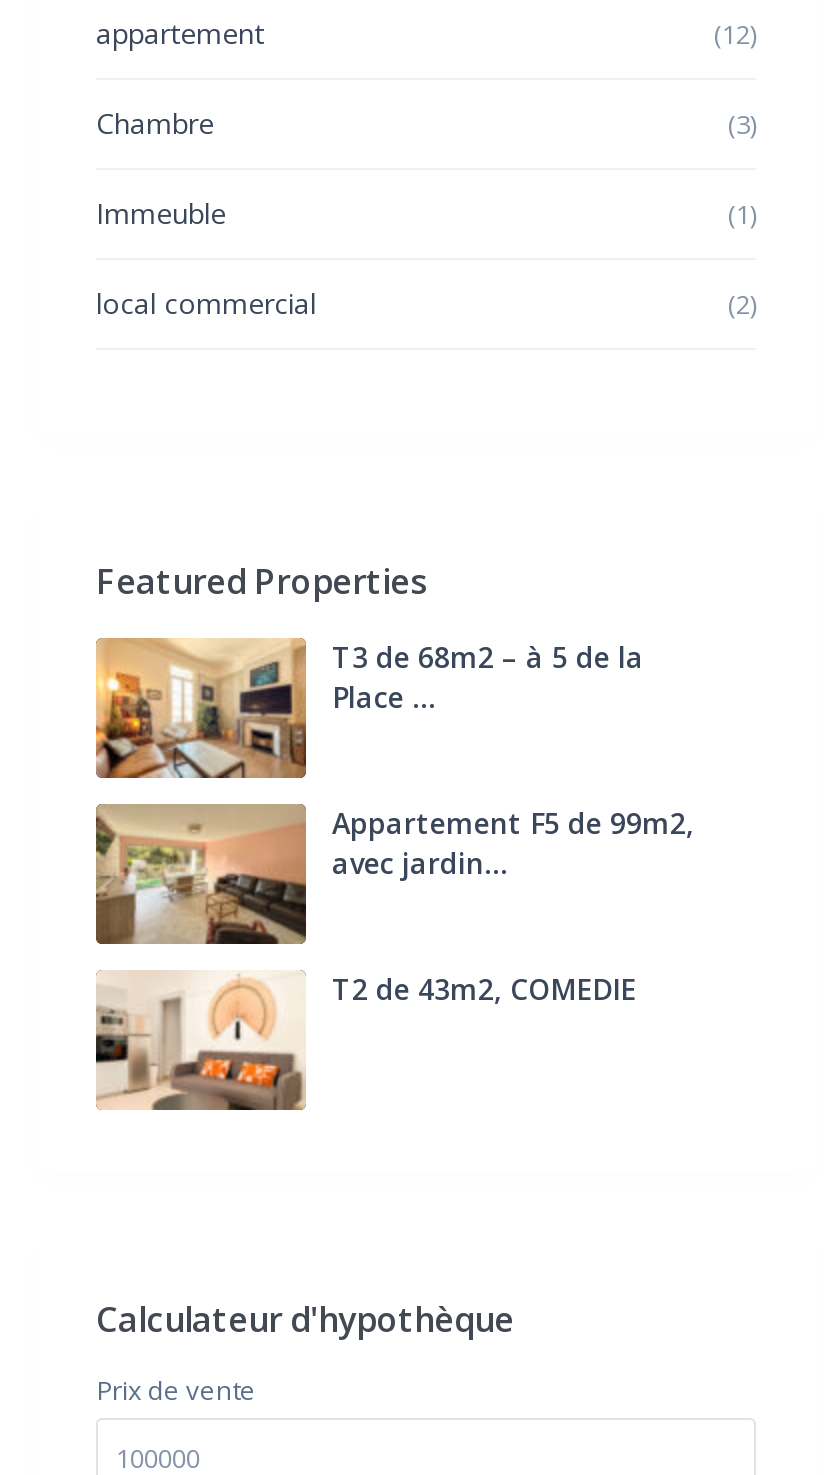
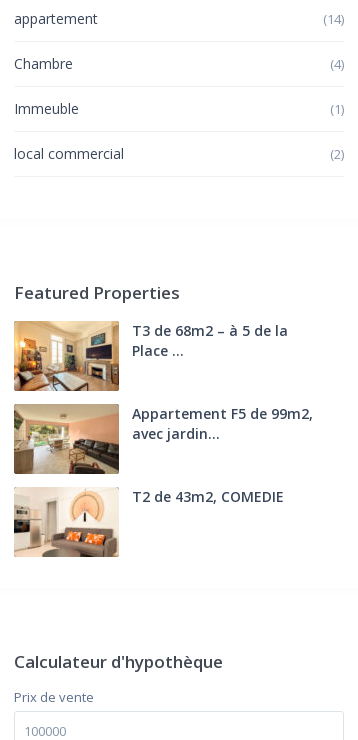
[714,16,756,52] (12) -> [323,10,344,28] (14)
[728,106,756,142] (3) -> [330,55,344,73] (4)

